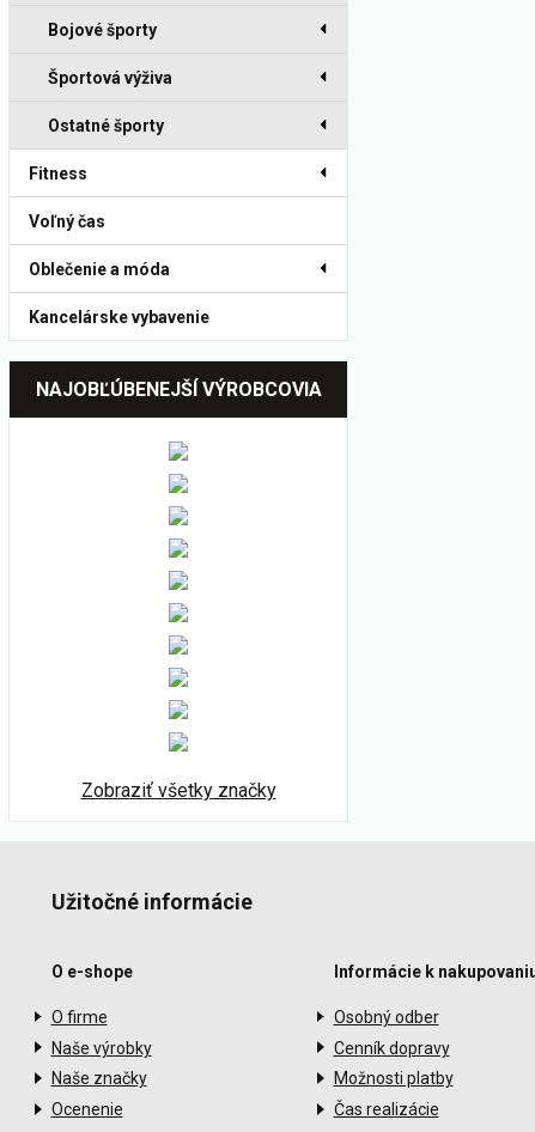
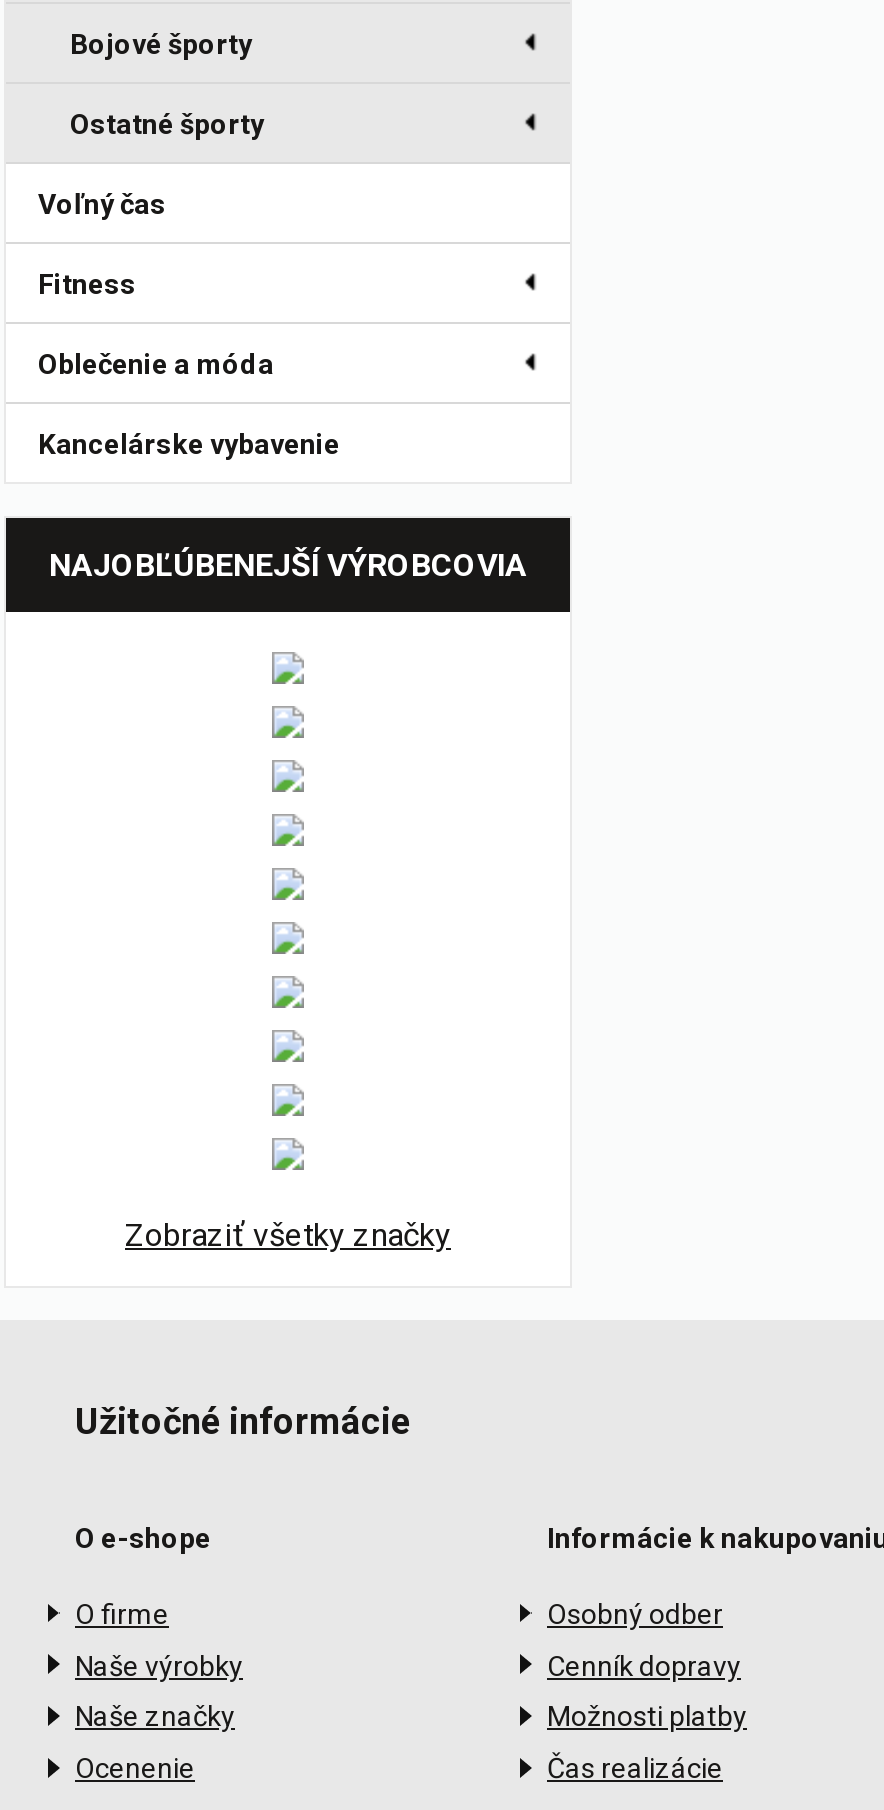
[48,68,172,87] Športová výživa -> none
moved [29,212,105,231] -> [38,188,166,220]: Voľný čas

